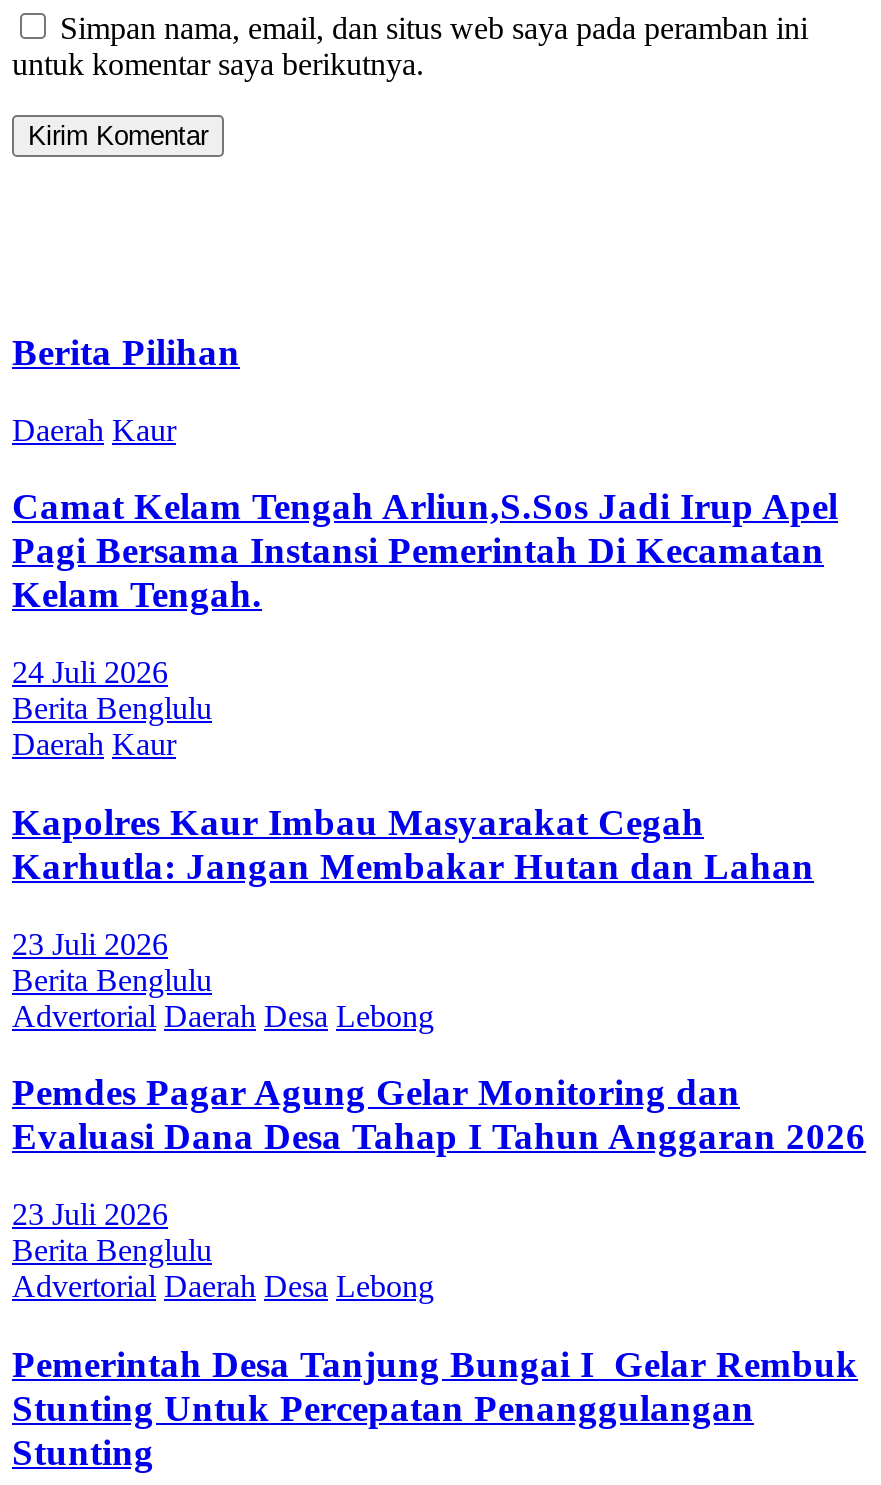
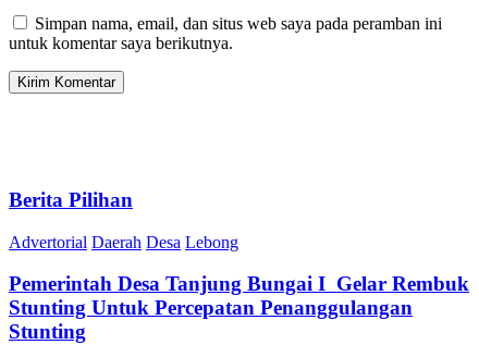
[12,413,866,1267] Daerah Kaur | Camat Kelam Tengah Arliun,S.Sos Jadi Irup Apel | Pagi Bersama Instansi Pemerintah Di Kecamatan | Kelam Tengah. | 24 Juli 2026 | Berita Benglulu | Daerah Kaur | Kapolres Kaur Imbau Masyarakat Cegah | Karhutla: Jangan Membakar Hutan dan Lahan | 23 Juli 2026 | Berita Benglulu | Advertorial Daerah Desa Lebong | Pemdes Pagar Agung Gelar Monitoring dan | Evaluasi Dana Desa Tahap I Tahun Anggaran 2026 | 23 Juli 2026 | Berita Benglulu -> none

